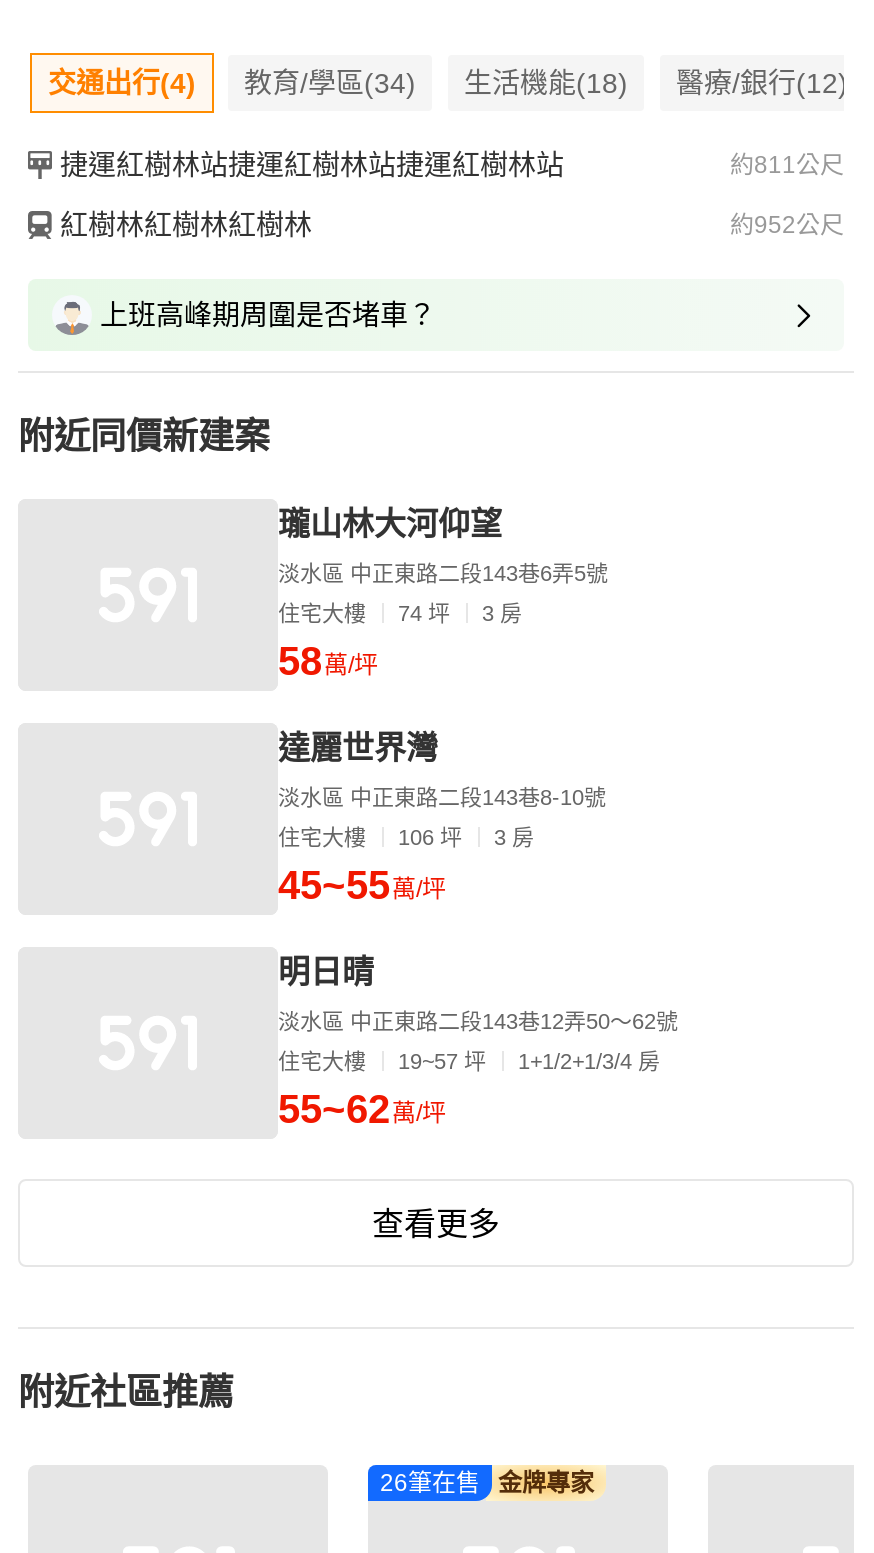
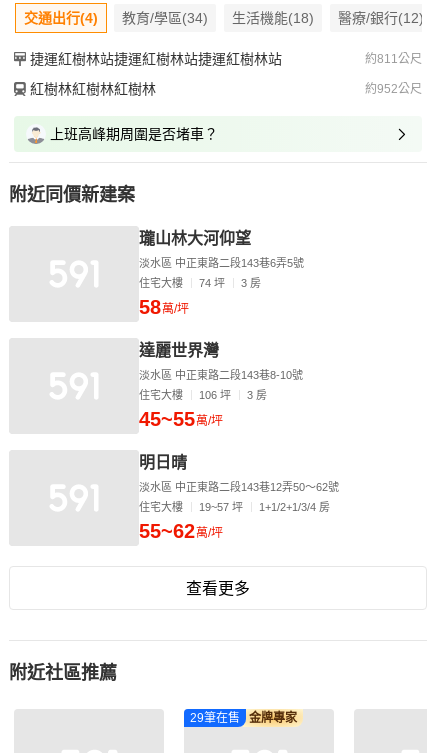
[380,1469,594,1497] 26筆在售 金牌專家 -> [190,711,297,725] 29筆在售 金牌專家

